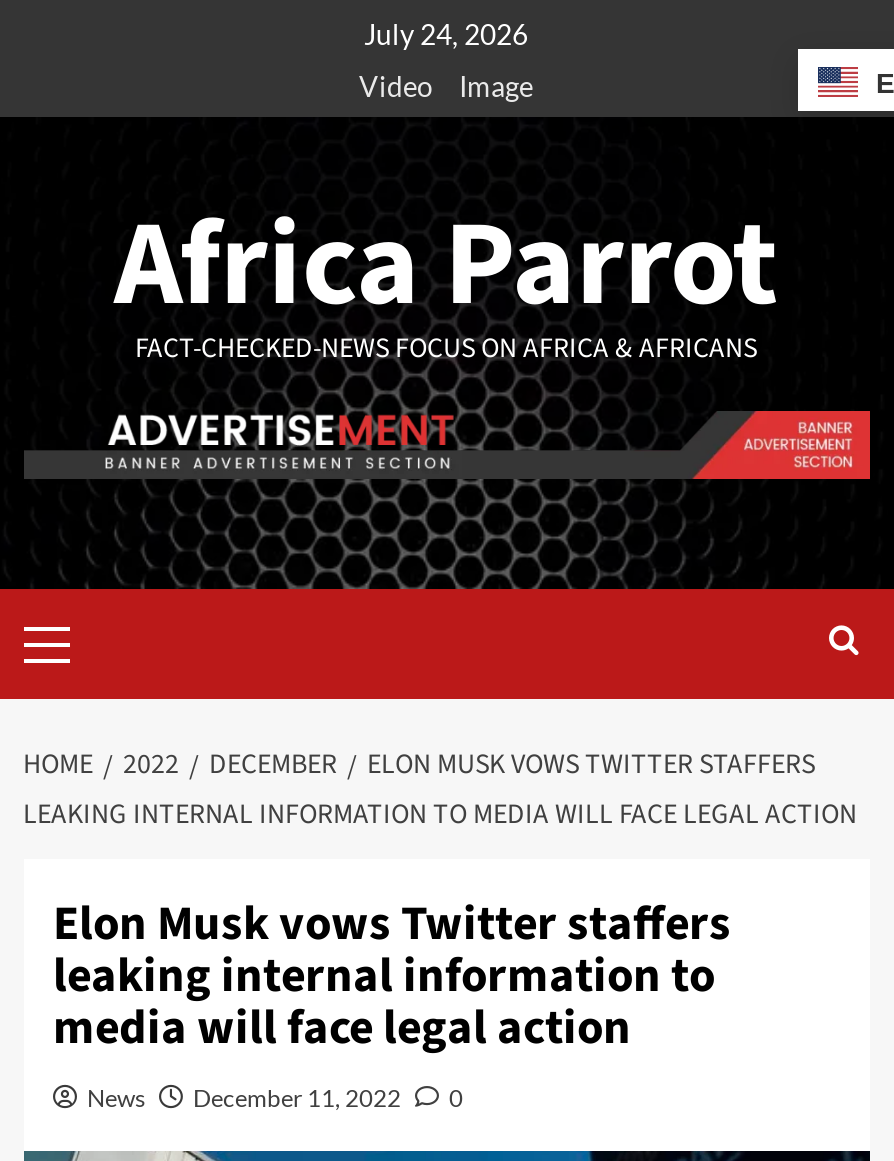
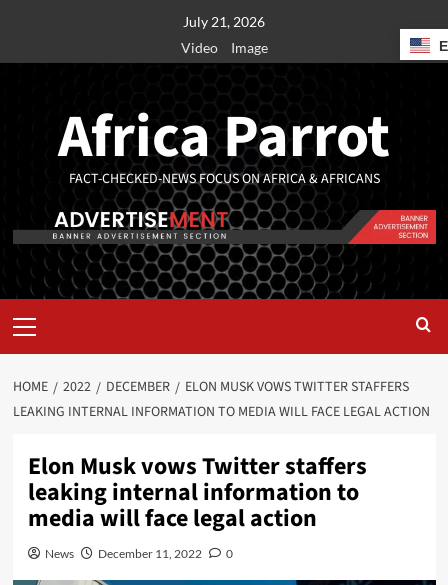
[364,17,528,51] July 24, 2026 -> [183,13,265,30] July 21, 2026

